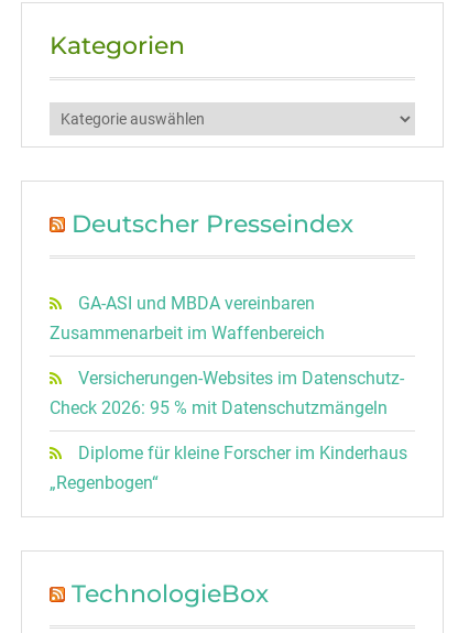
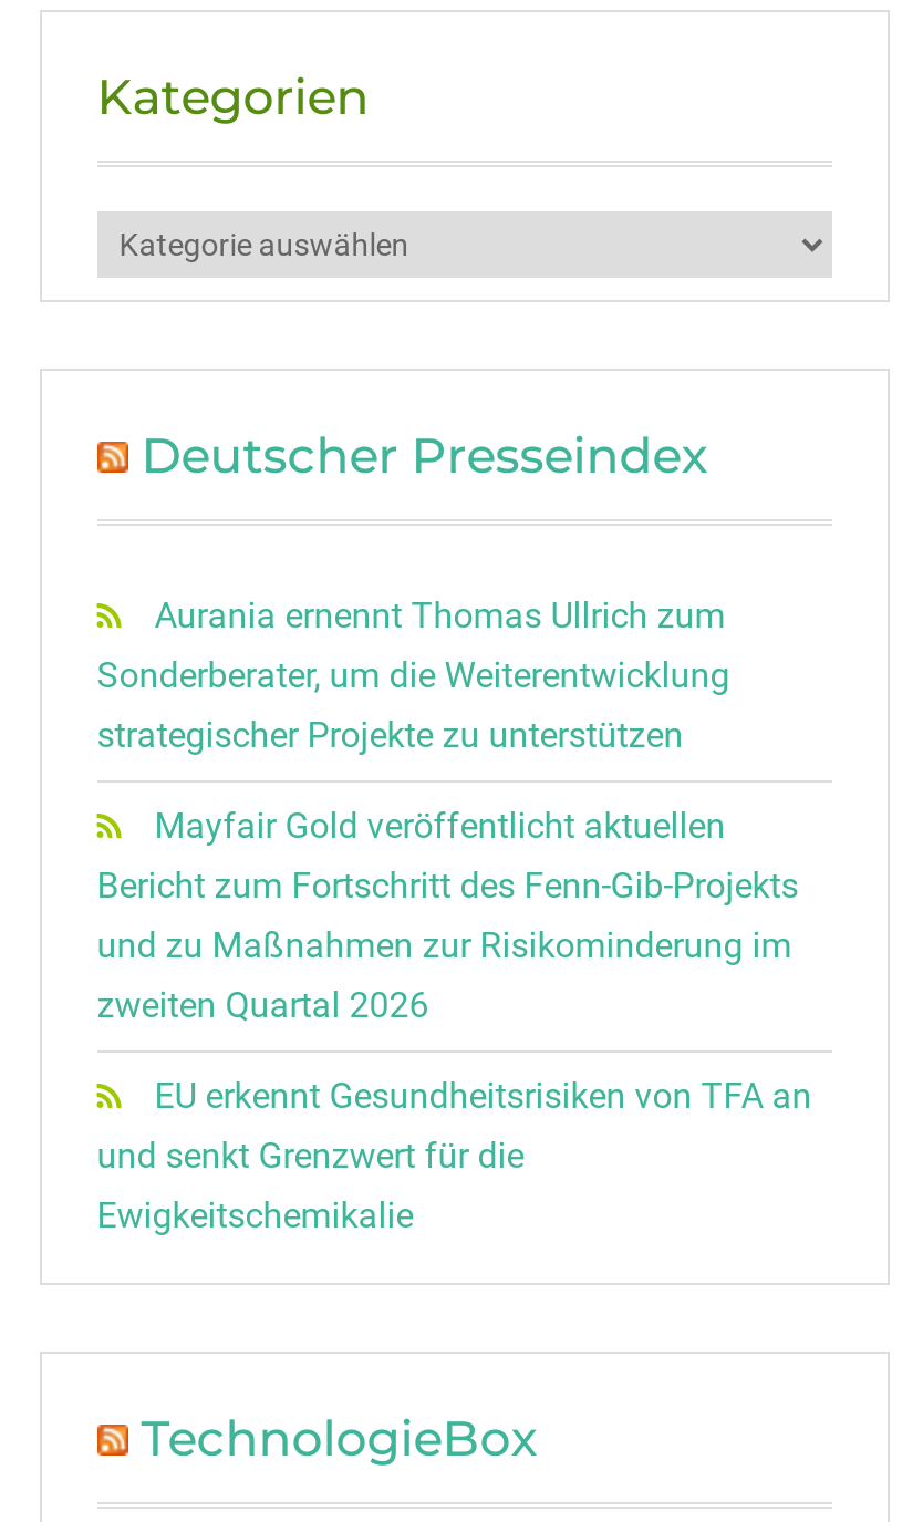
[49,293,324,343] GA-ASI und MBDA vereinbaren | Zusammenarbeit im Waffenbereich -> [97,594,730,756] Aurania ernennt Thomas Ullrich zum | Sonderberater, um die Weiterentwicklung | strategischer Projekte zu unterstützen
[49,367,404,418] Versicherungen-Websites im Datenschutz- | Check 2026: 95 % mit Datenschutzmängeln -> [97,804,798,1026] Mayfair Gold veröffentlicht aktuellen | Bericht zum Fortschritt des Fenn-Gib-Projekts | und zu Maßnahmen zur Risikominderung im | zweiten Quartal 2026
[49,442,407,493] Diplome für kleine Forscher im Kinderhaus | „Regenbogen“ -> [97,1074,812,1236] EU erkennt Gesundheitsrisiken von TFA an | und senkt Grenzwert für die | Ewigkeitschemikalie

